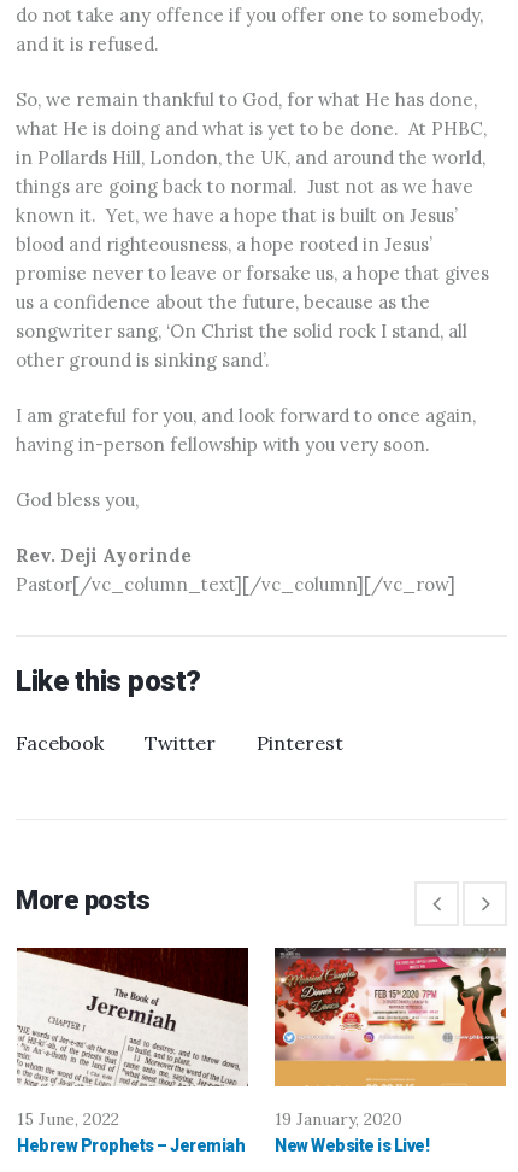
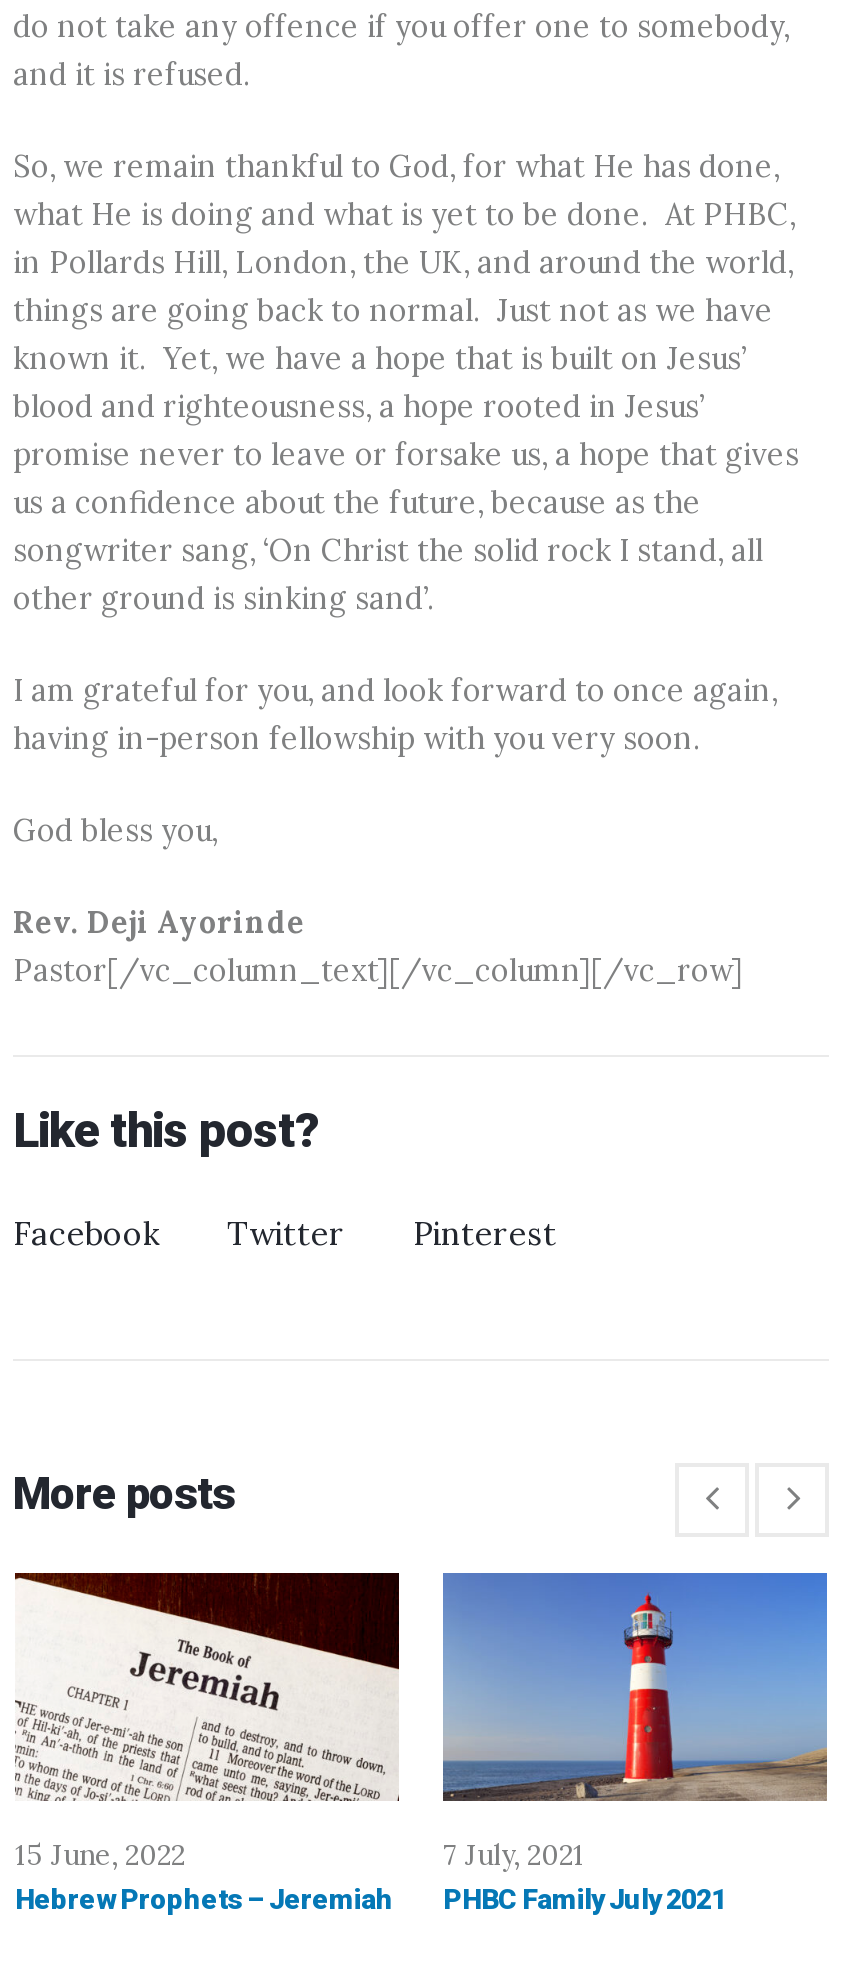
[273,947,507,1155] [image] | 19 January, 2020 | New Website is Live! -> [441,1572,829,1916] [image] | 7 July, 2021 | PHBC Family July 2021

